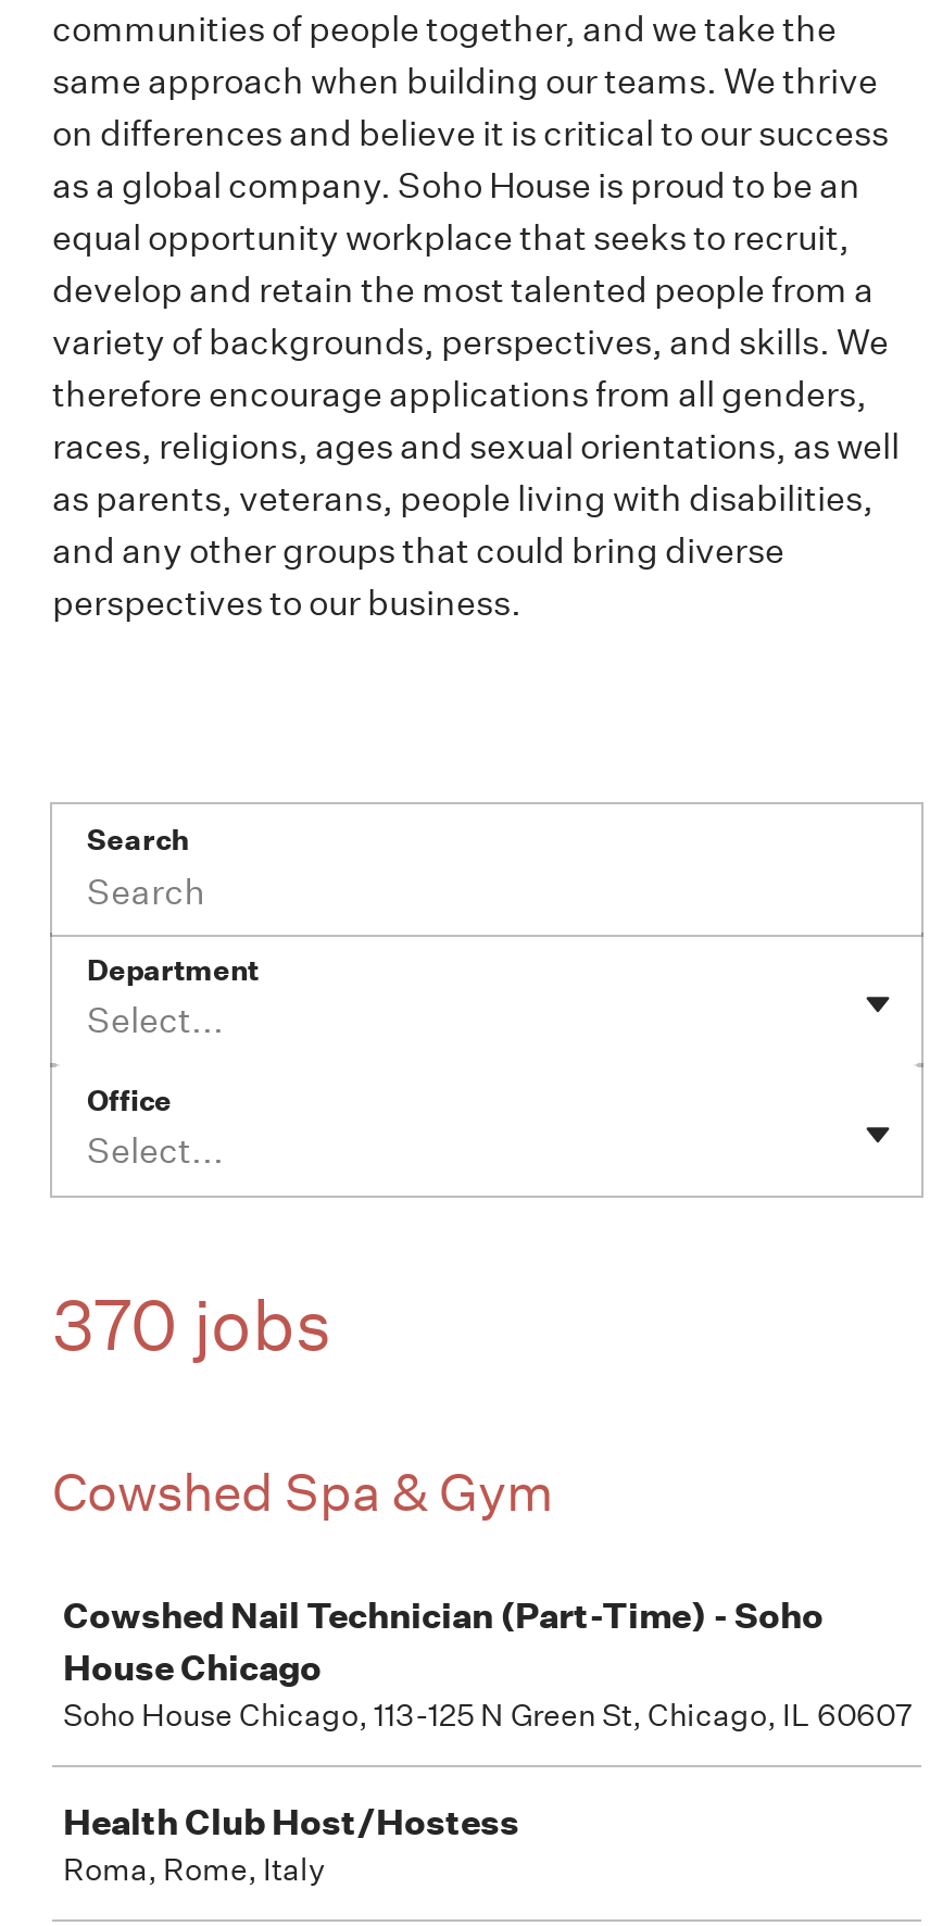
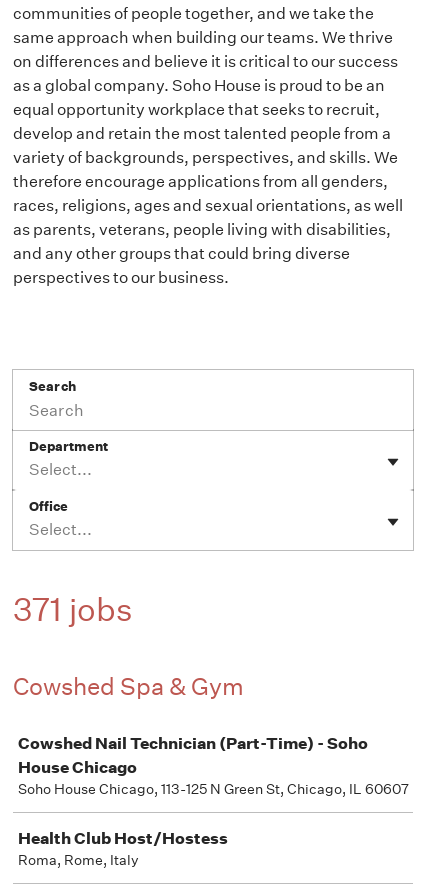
[52,1283,332,1367] 370 jobs -> [13,590,133,629] 371 jobs

